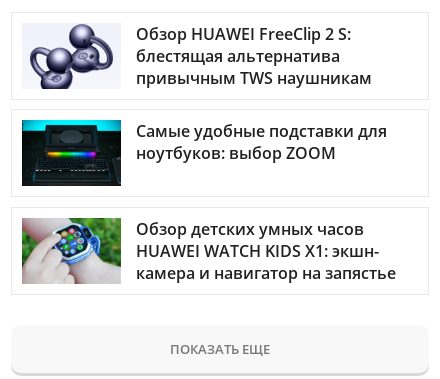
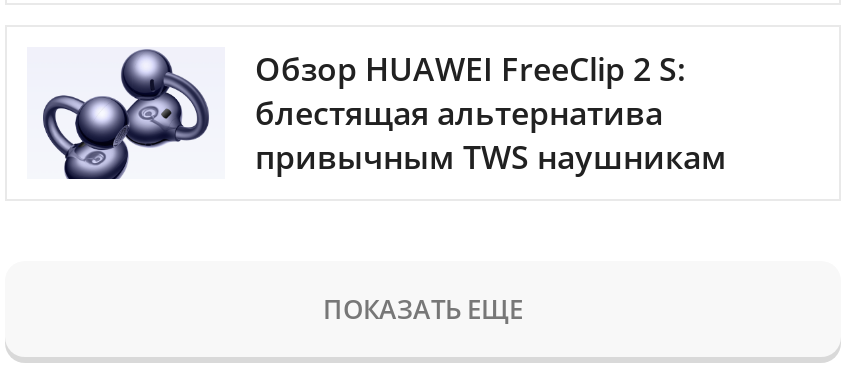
[21,119,396,283] [image] | Самые удобные подставки для | ноутбуков: выбор ZOOM | Обзор детских умных часов | HUAWEI WATCH KIDS X1: экшн- | камера и навигатор на запястье -> none
[21,217,122,285] [image] -> none

